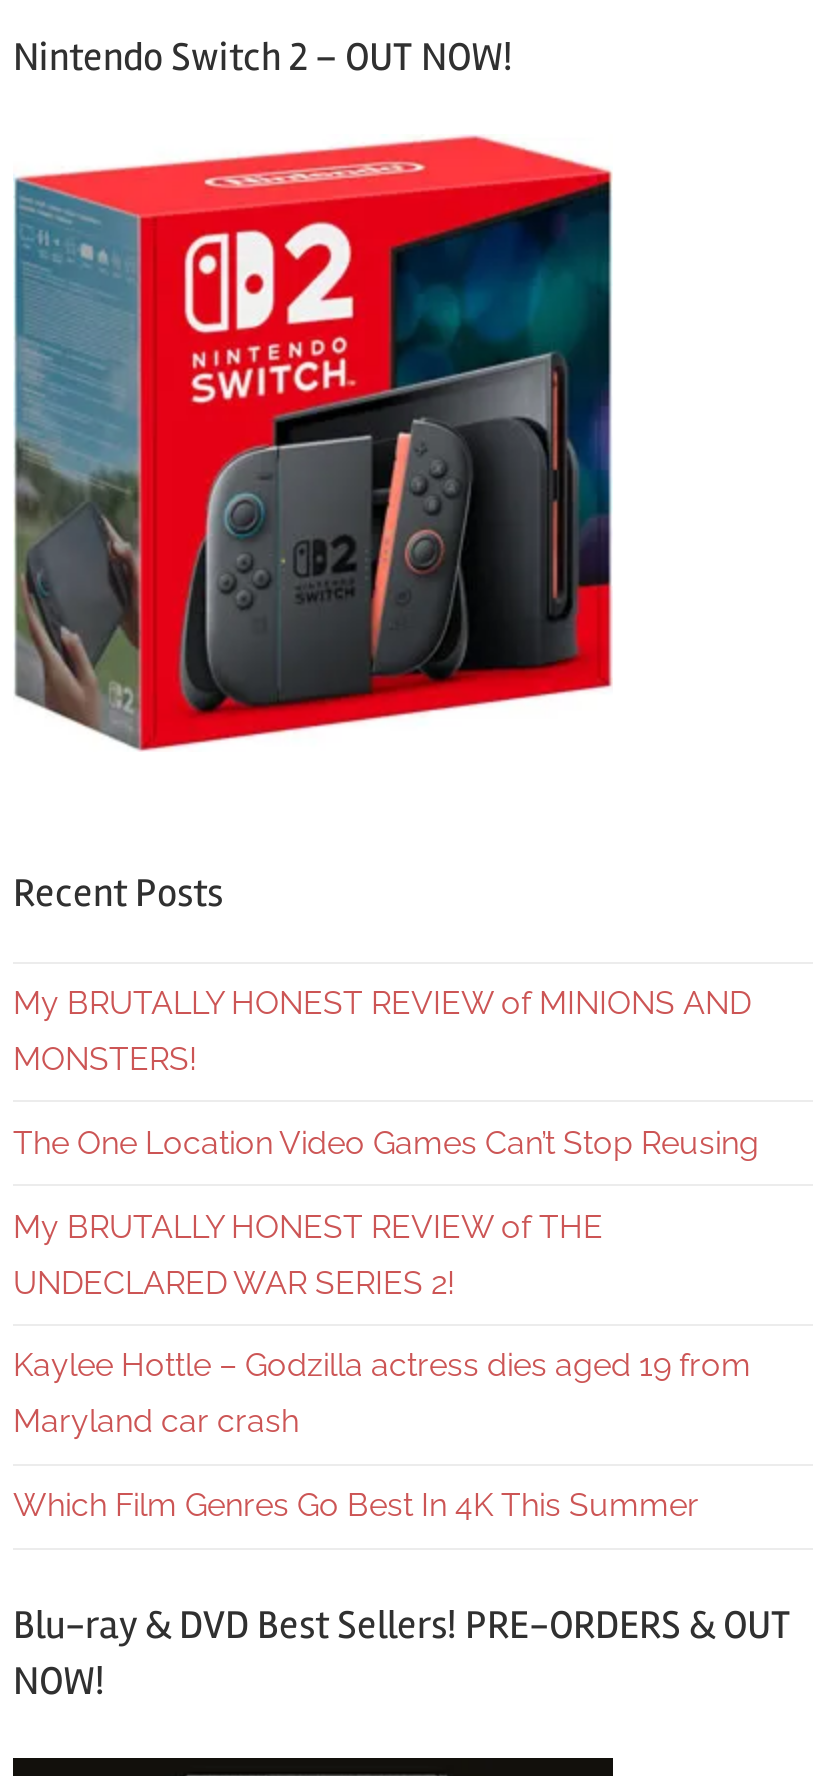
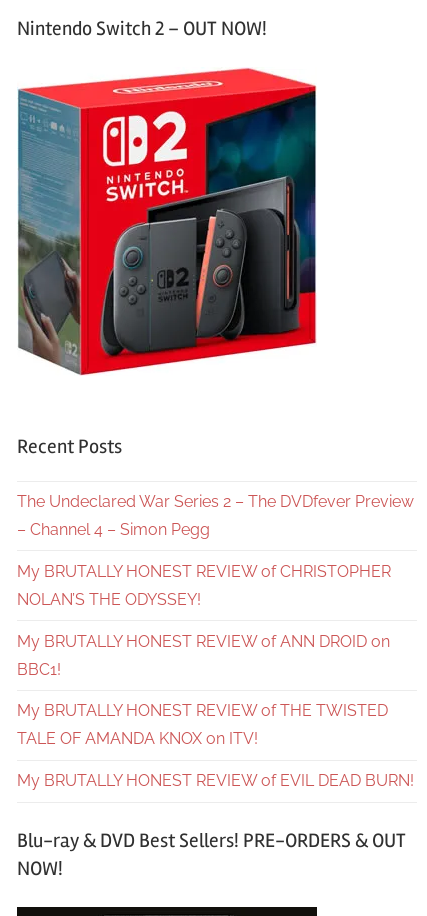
[13,984,759,1524] My BRUTALLY HONEST REVIEW of MINIONS AND | MONSTERS! | The One Location Video Games Can’t Stop Reusing | My BRUTALLY HONEST REVIEW of THE | UNDECLARED WAR SERIES 2! | Kaylee Hottle – Godzilla actress dies aged 19 from | Maryland car crash | Which Film Genres Go Best In 4K This Summer -> [17,492,414,790] The Undeclared War Series 2 – The DVDfever Preview | – Channel 4 – Simon Pegg | My BRUTALLY HONEST REVIEW of CHRISTOPHER | NOLAN’S THE ODYSSEY! | My BRUTALLY HONEST REVIEW of ANN DROID on | BBC1! | My BRUTALLY HONEST REVIEW of THE TWISTED | TALE OF AMANDA KNOX on ITV! | My BRUTALLY HONEST REVIEW of EVIL DEAD BURN!

